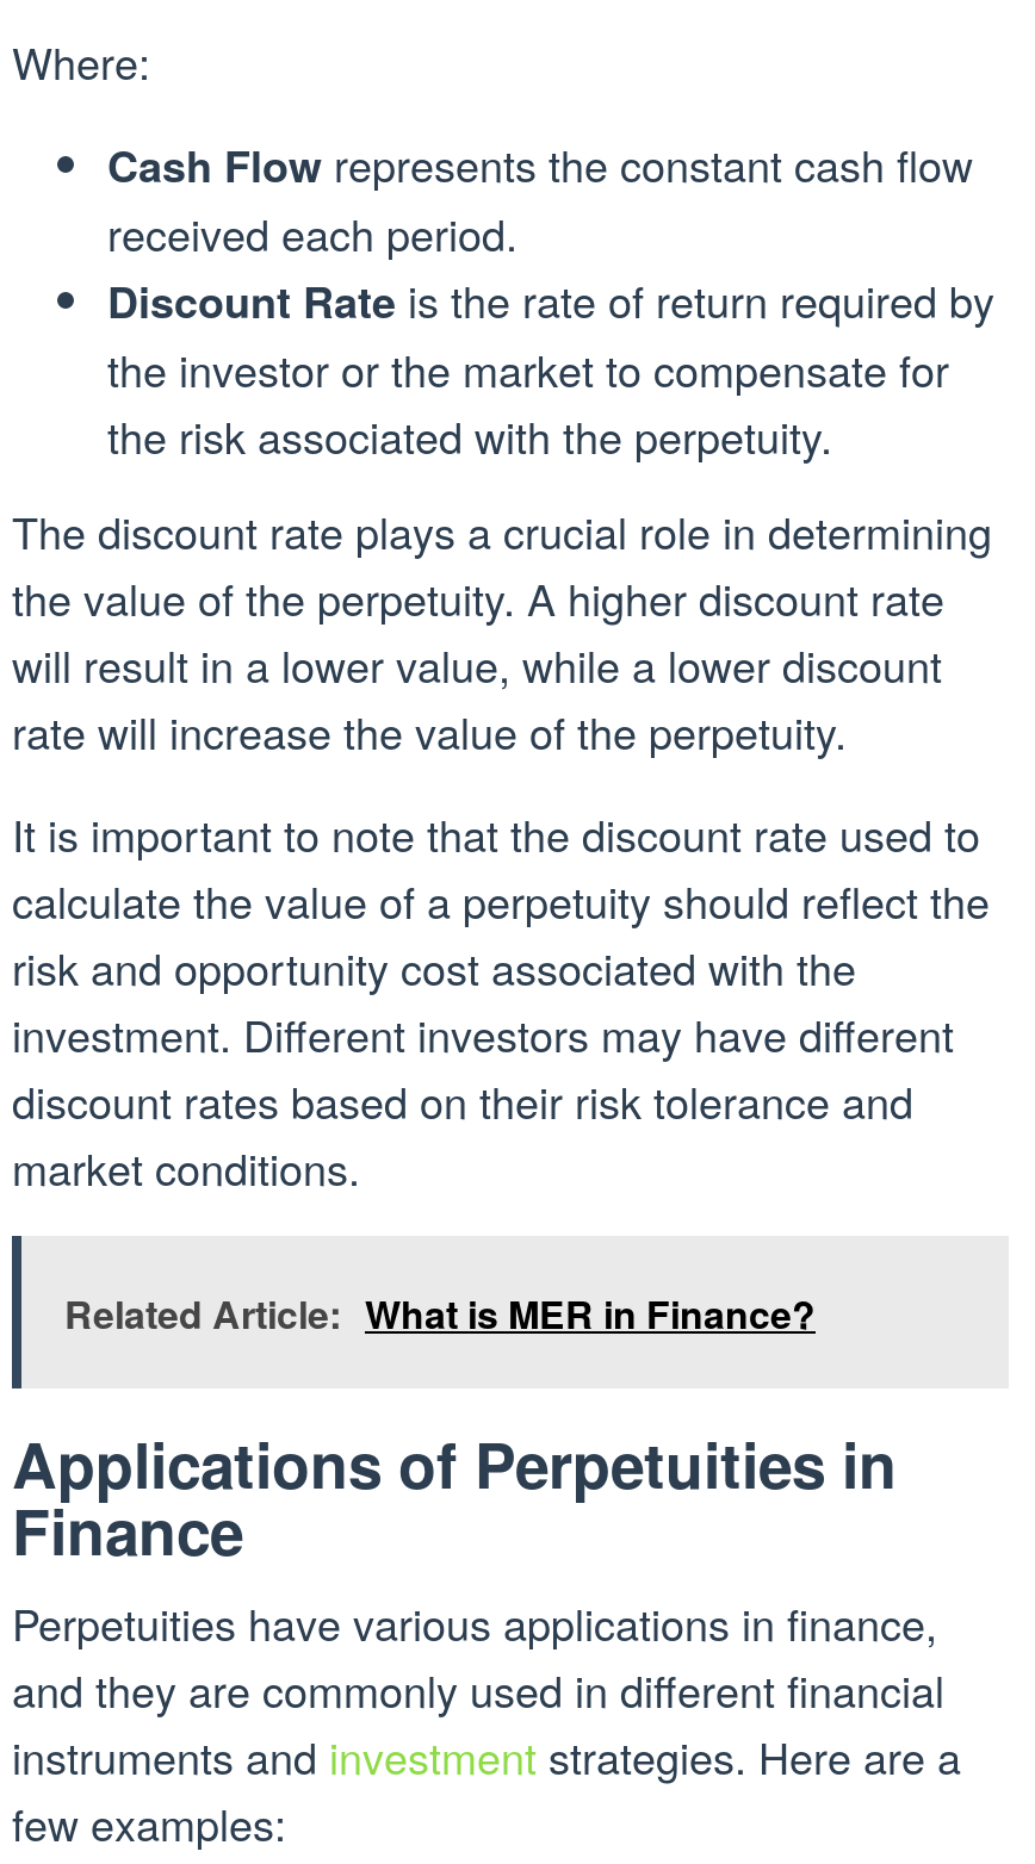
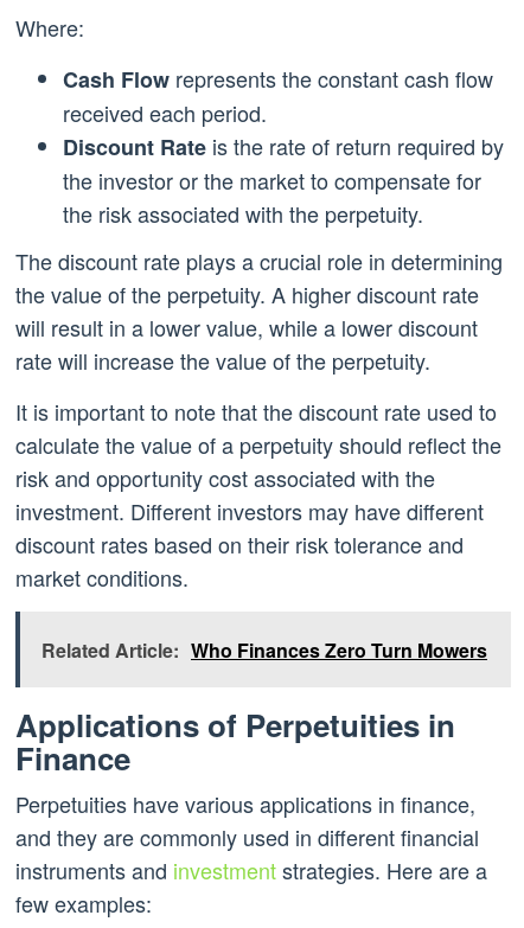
[64,1285,816,1340] Related Article: What is MER in Finance? -> [41,636,487,663] Related Article: Who Finances Zero Turn Mowers

